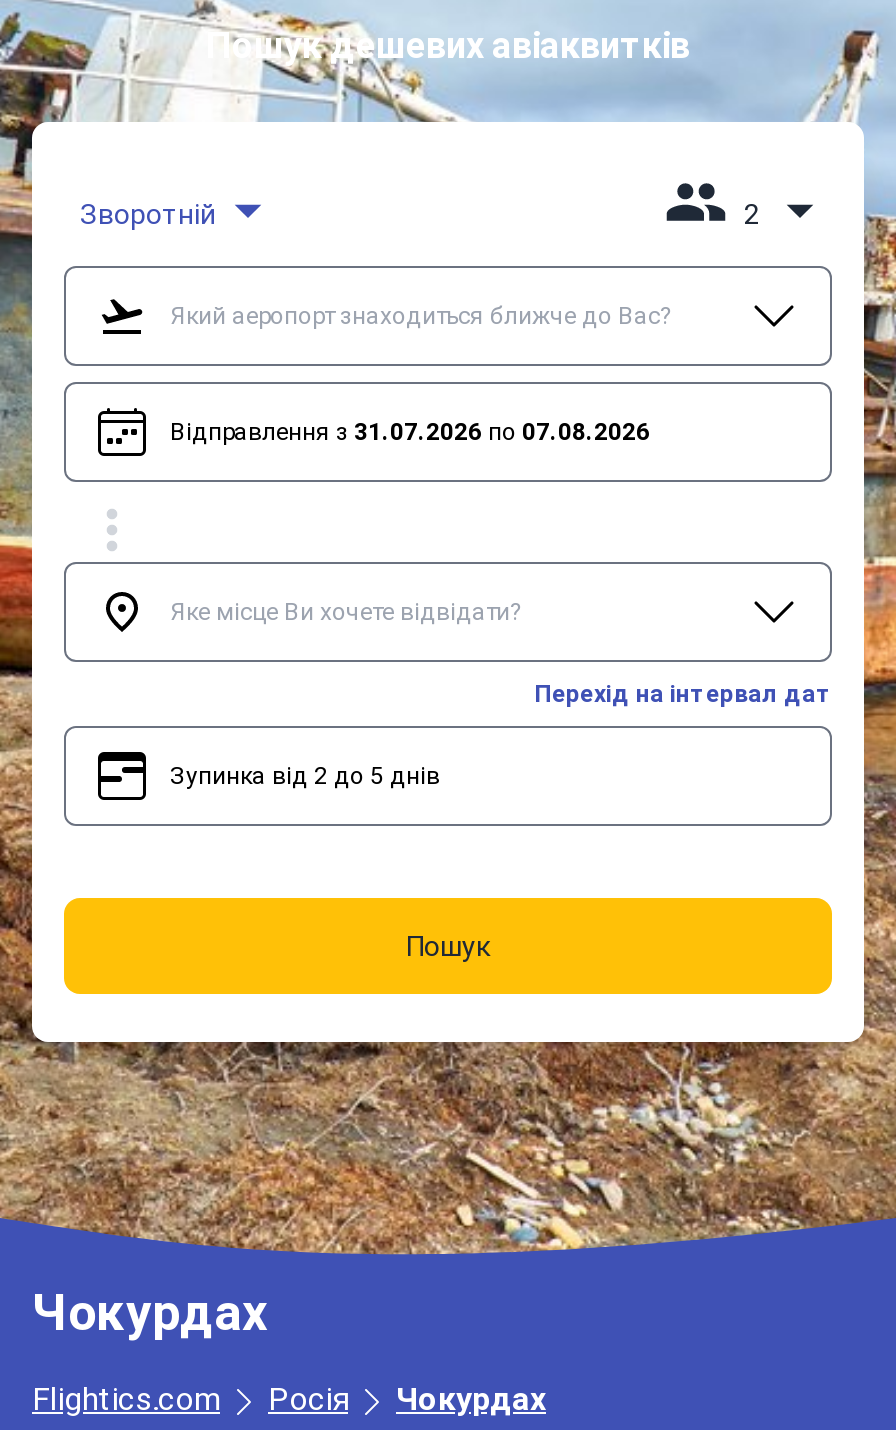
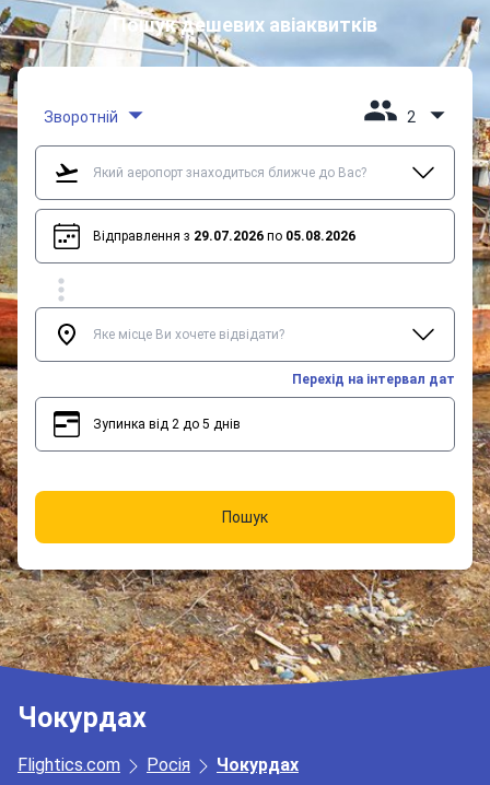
[170,418,650,446] Відправлення з 31.07.2026 по 07.08.2026 -> [93,229,355,244] Відправлення з 29.07.2026 по 05.08.2026

